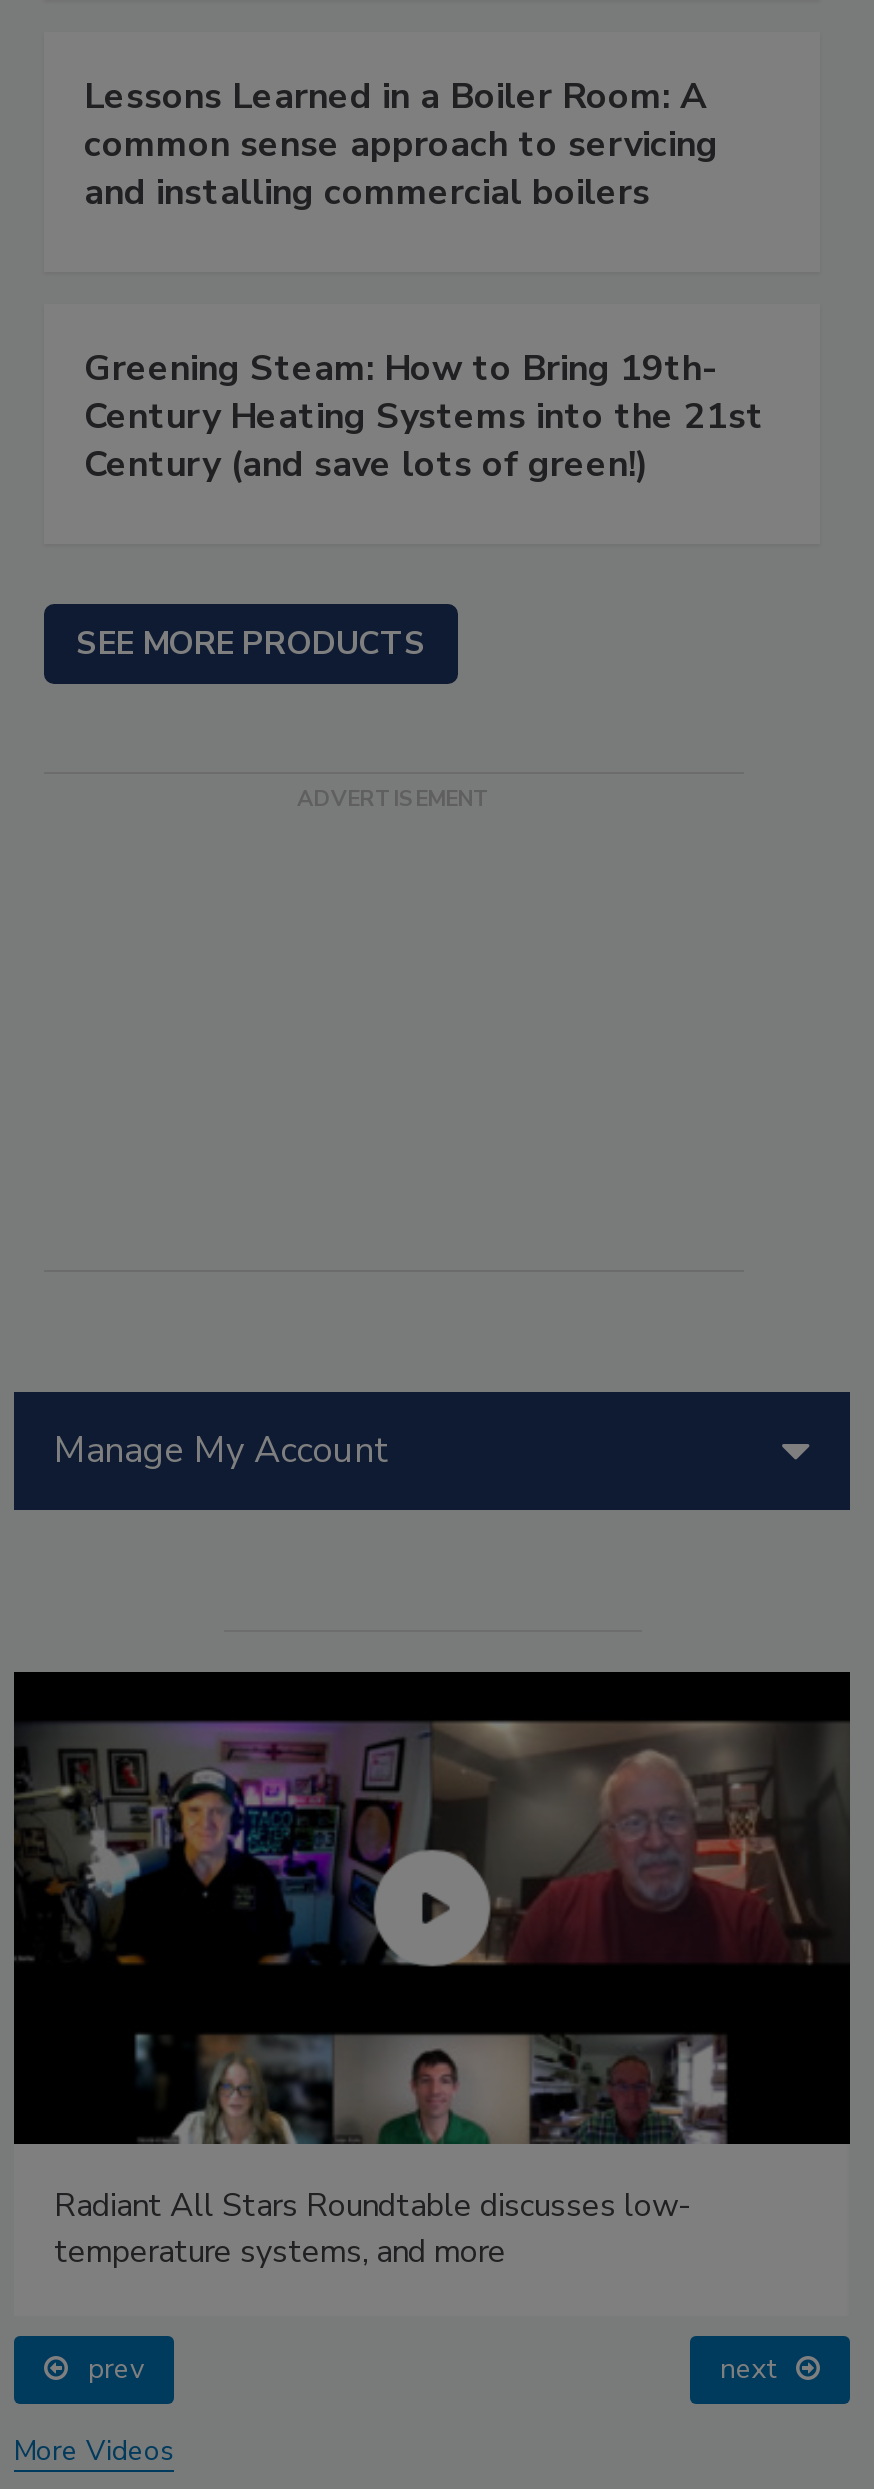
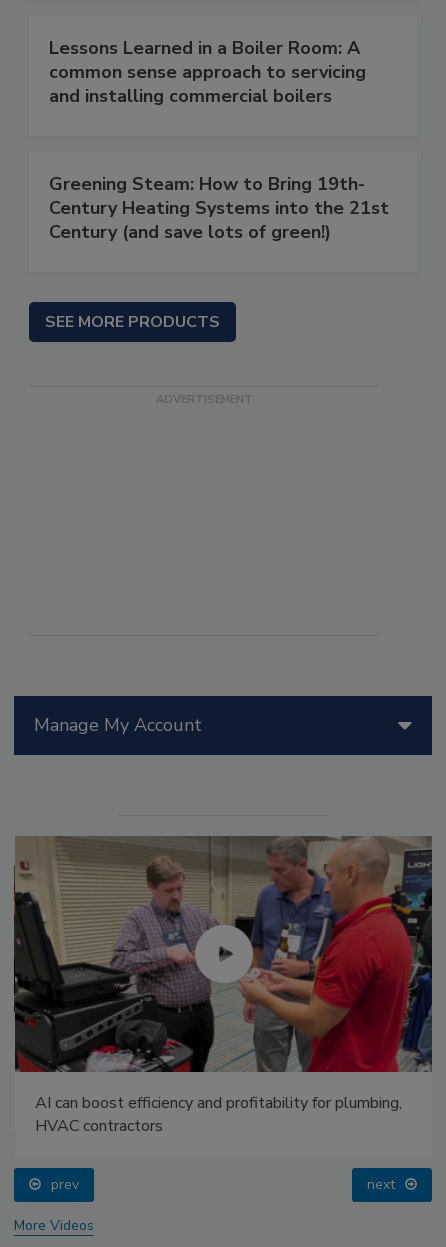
[12,1670,852,2274] [image] | Radiant All Stars Roundtable discusses low- | temperature systems, and more -> [13,836,433,1137] [image] | AI can boost efficiency and profitability for plumbing, | HVAC contractors

